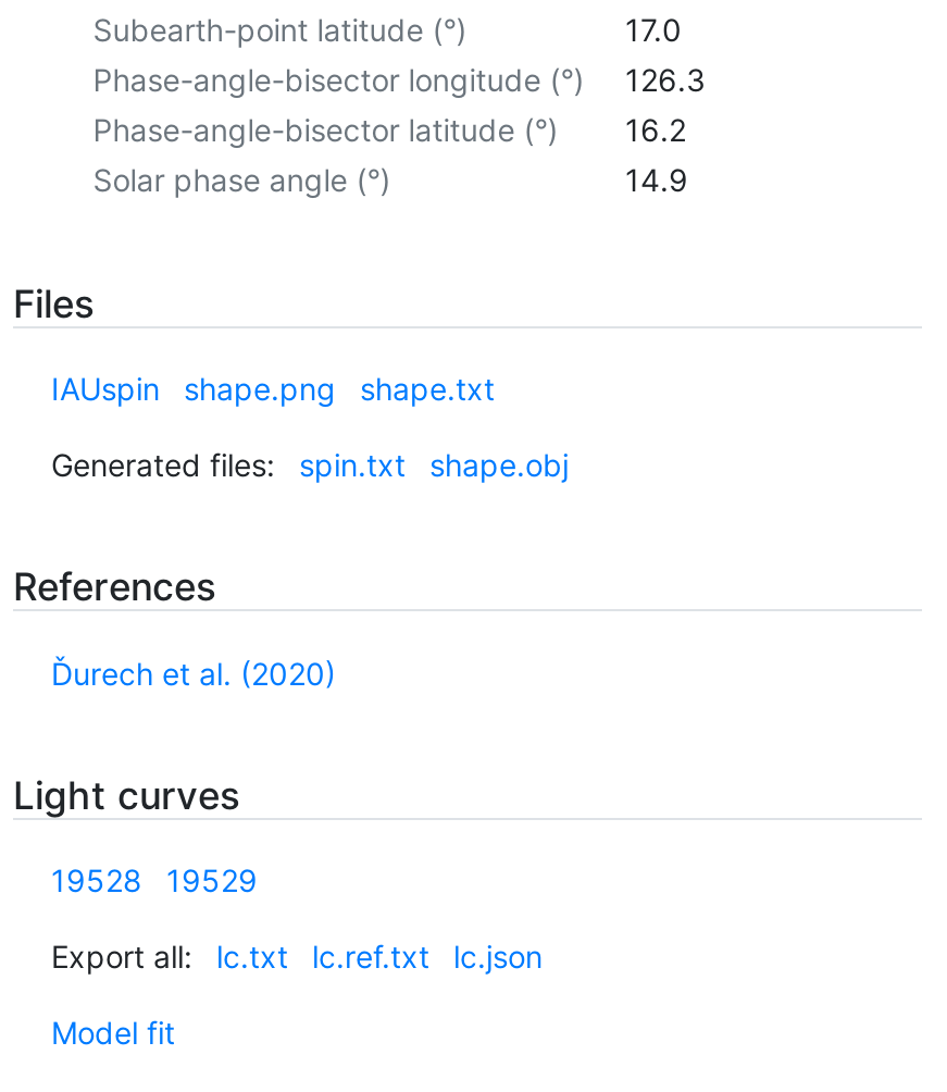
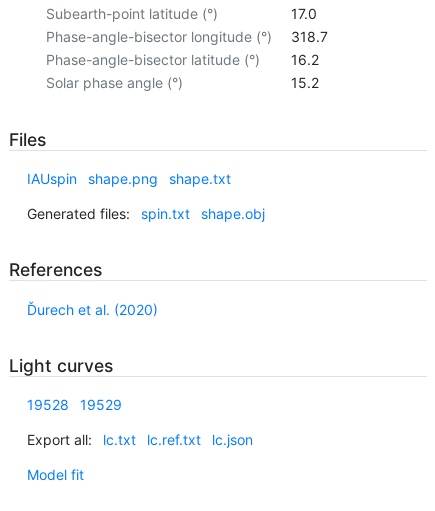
[93,60,706,97] Phase-angle-bisector longitude (°) 126.3 -> [46,28,327,45] Phase-angle-bisector longitude (°) 318.7
[625,161,688,198] 14.9 -> [290,74,318,91] 15.2

